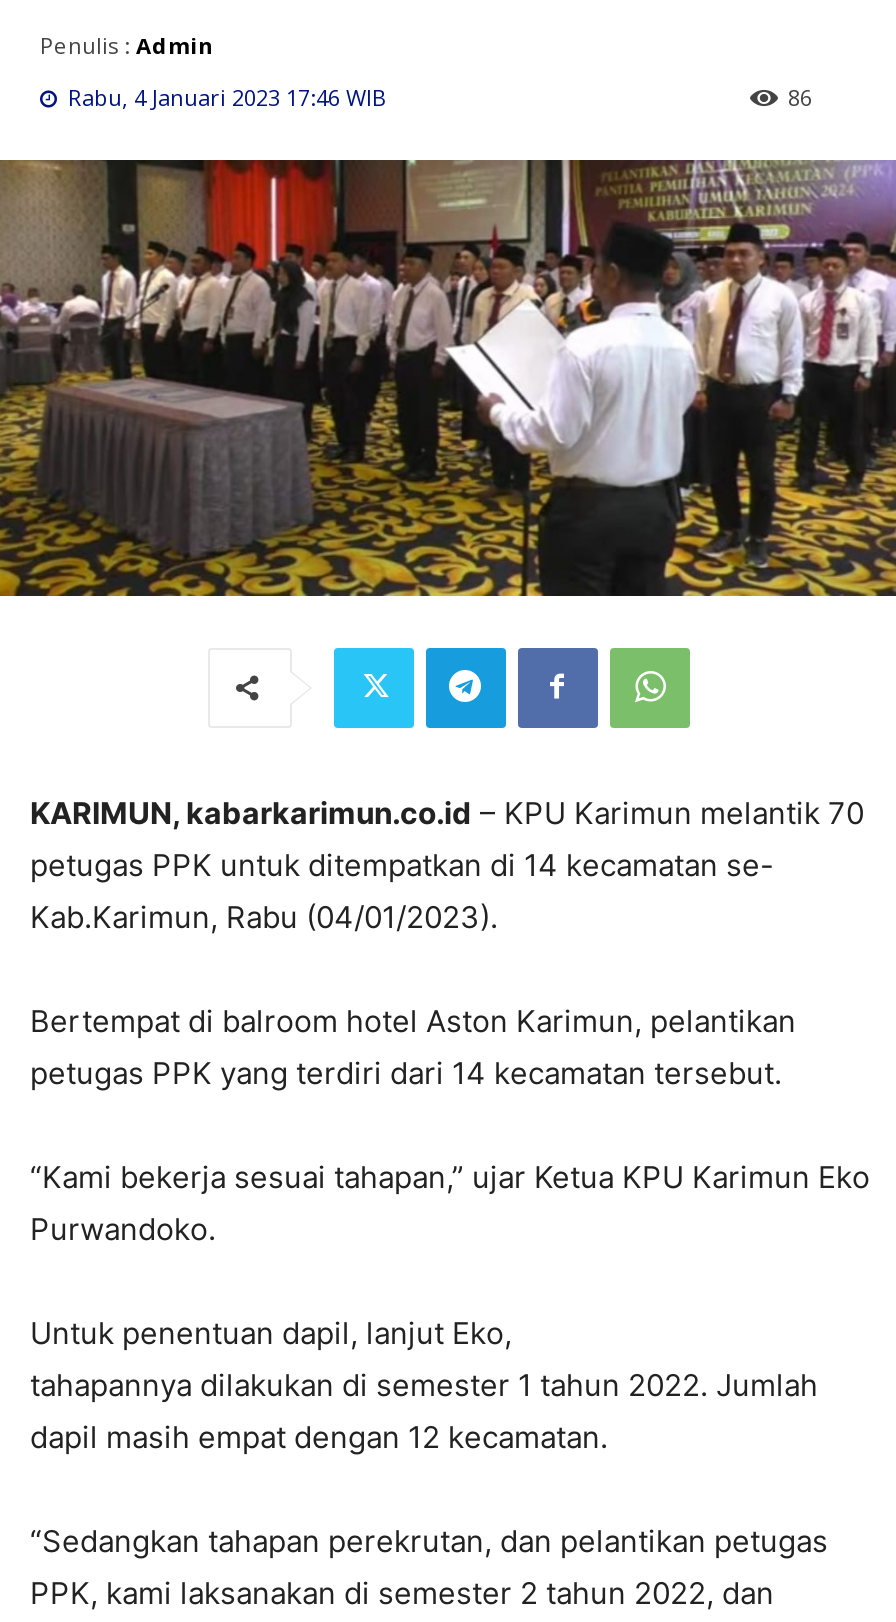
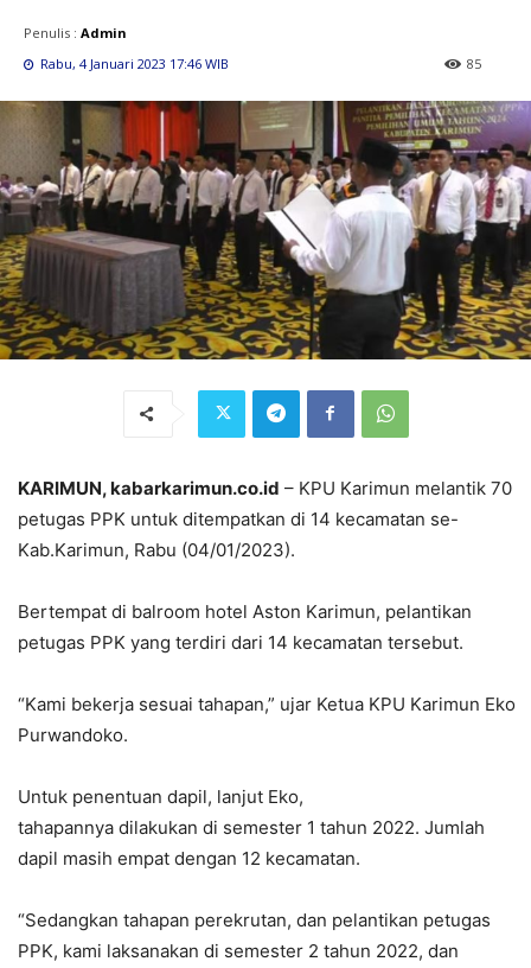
[788,82,812,112] 86 -> [467,55,481,72] 85

